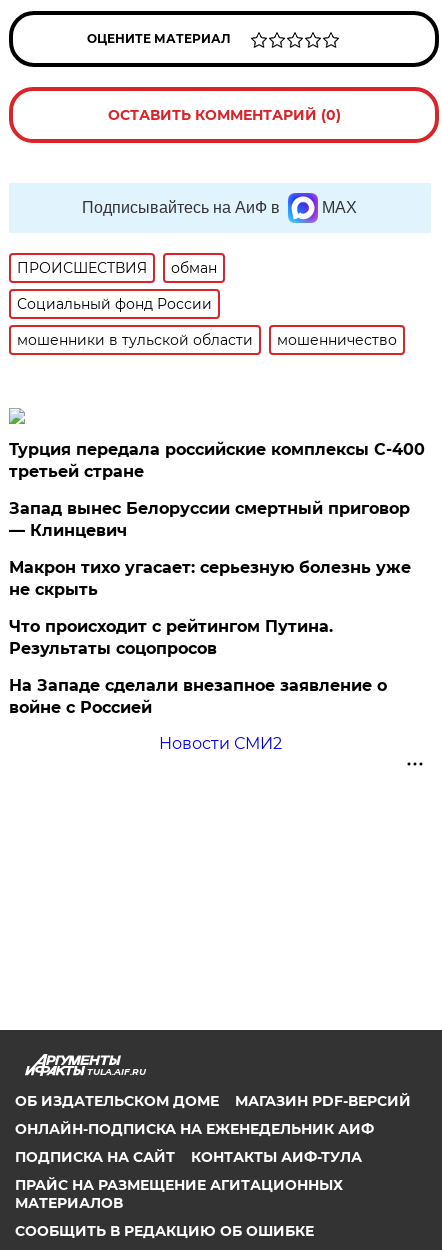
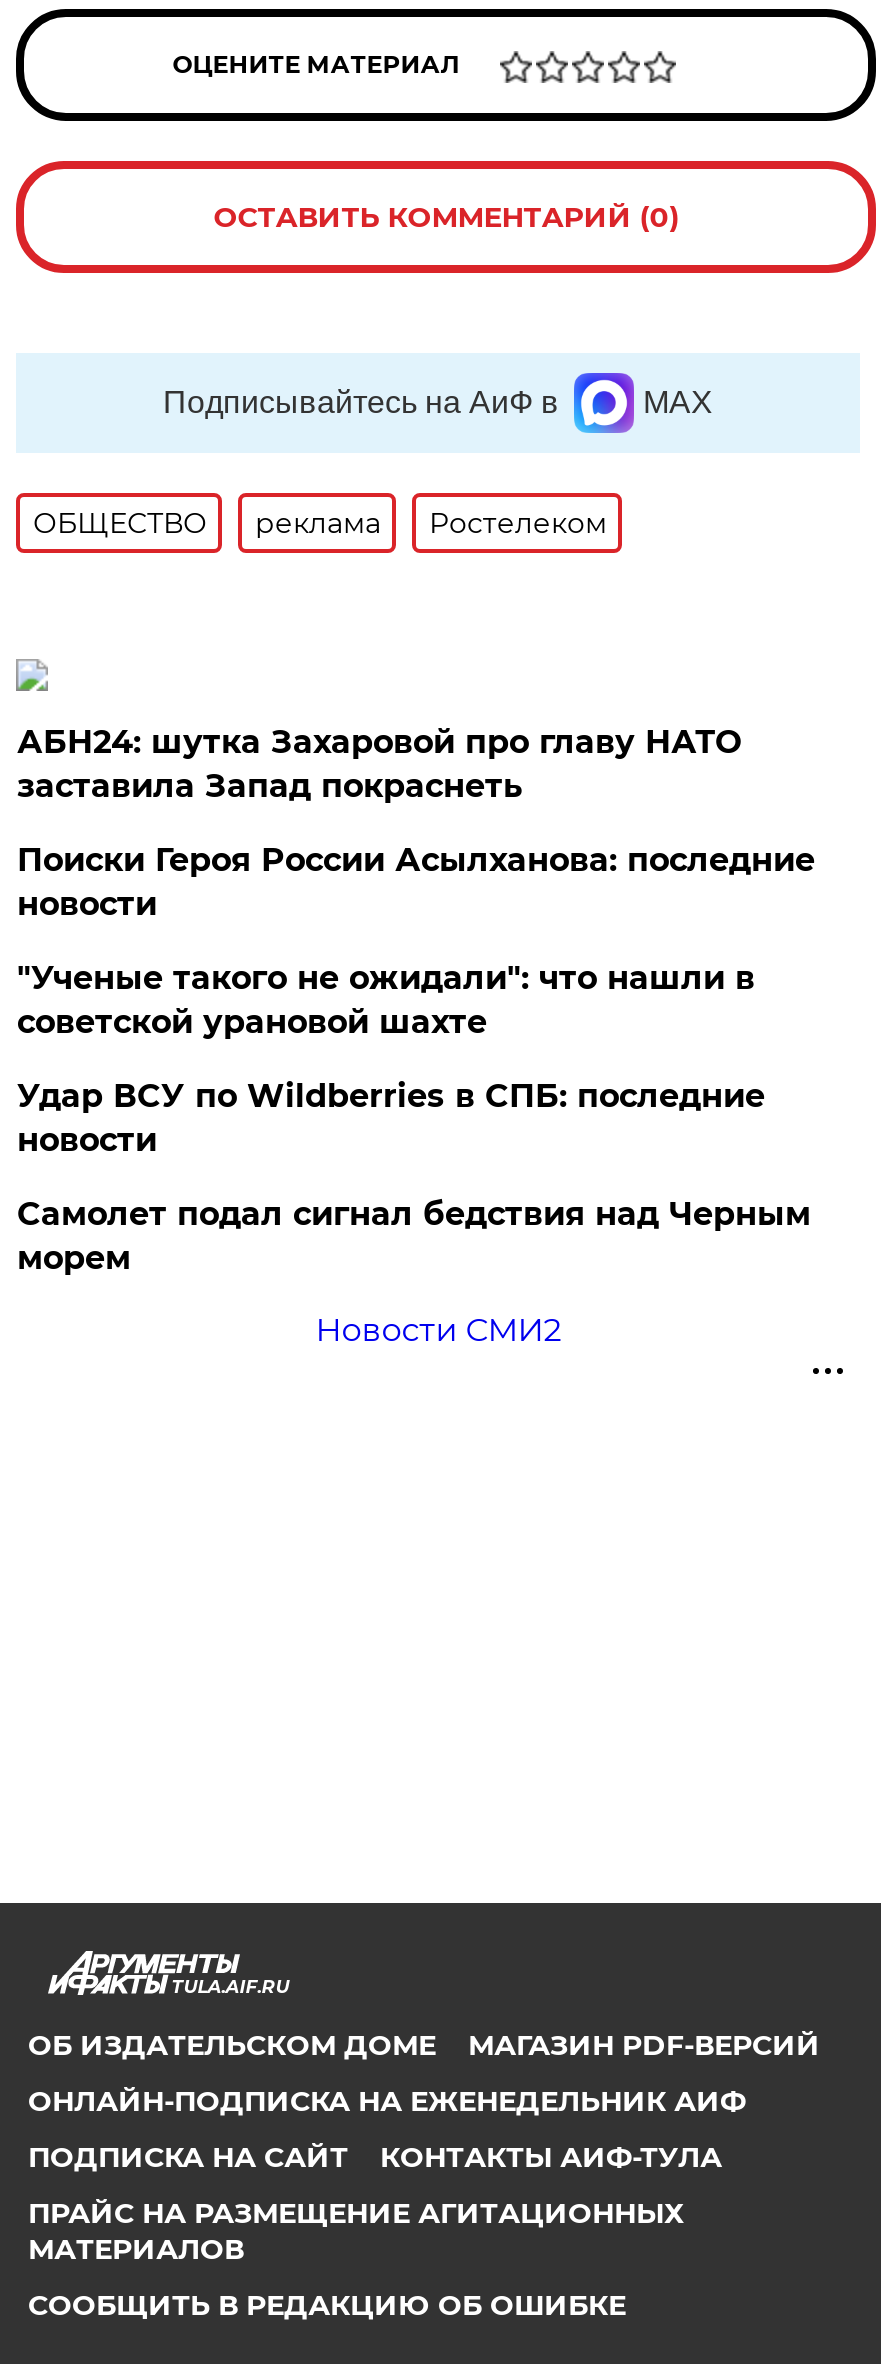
[17,259,397,349] ПРОИСШЕСТВИЯ | обман | Социальный фонд России | мошенники в тульской области | мошенничество -> [33,505,607,541] ОБЩЕСТВО | реклама | Ростелеком
[9,440,425,717] Турция передала российские комплексы С-400 | третьей стране | Запад вынес Белоруссии смертный приговор | — Клинцевич | Макрон тихо угасает: серьезную болезнь уже | не скрыть | Что происходит с рейтингом Путина. | Результаты соцопросов | На Западе сделали внезапное заявление о | войне с Россией -> [17,723,815,1277] АБН24: шутка Захаровой про главу НАТО | заставила Запад покраснеть | Поиски Героя России Асылханова: последние | новости | "Ученые такого не ожидали": что нашли в | советской урановой шахте | Удар ВСУ по Wildberries в СПБ: последние | новости | Самолет подал сигнал бедствия над Черным | морем

